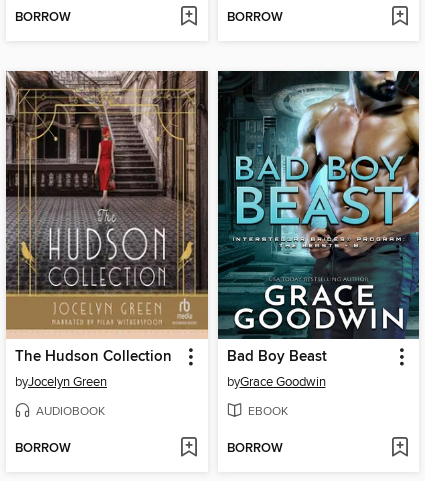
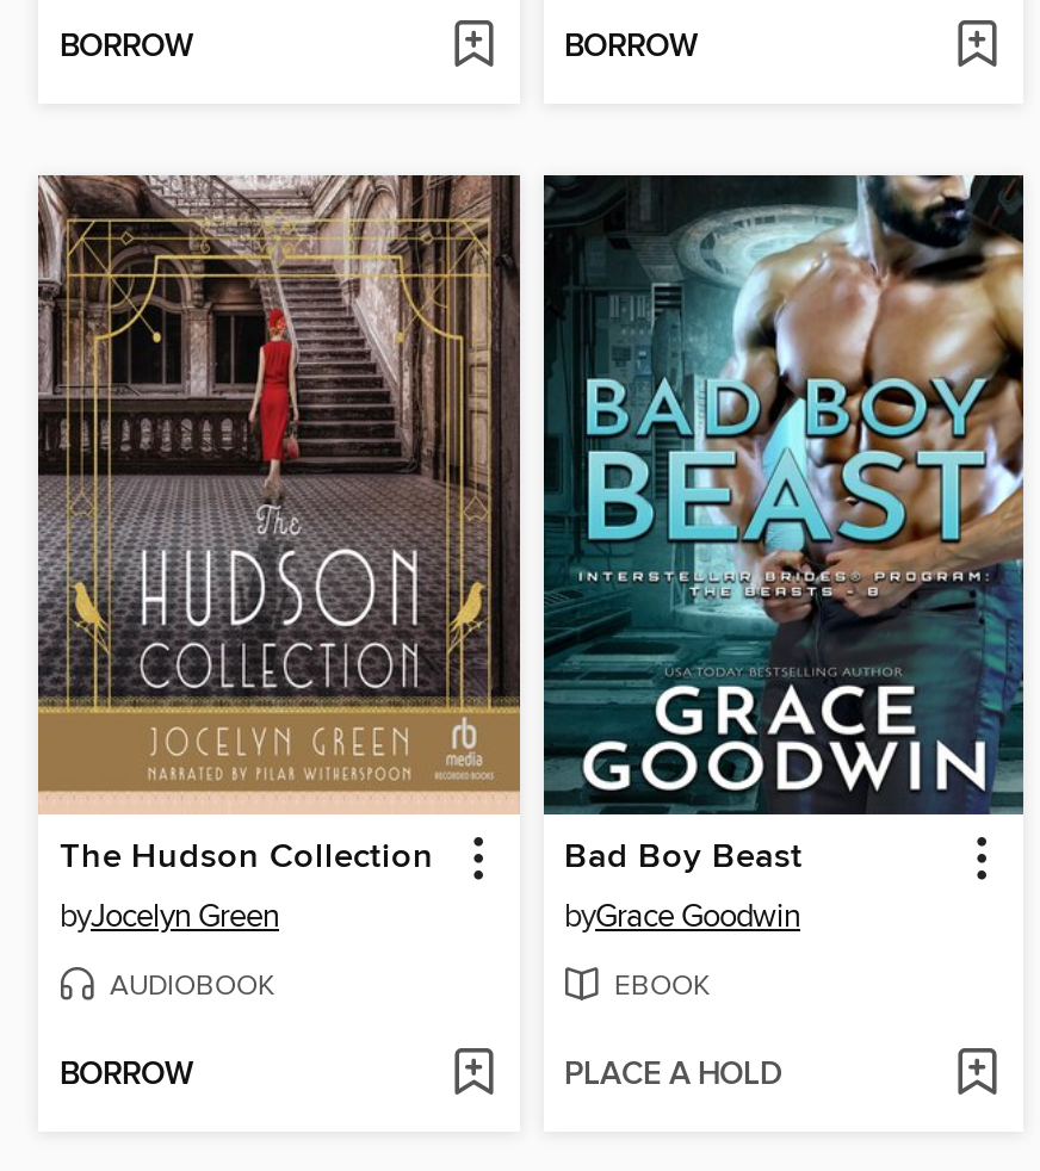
[226,440,282,457] BORROW -> [564,1055,781,1096] PLACE A HOLD

